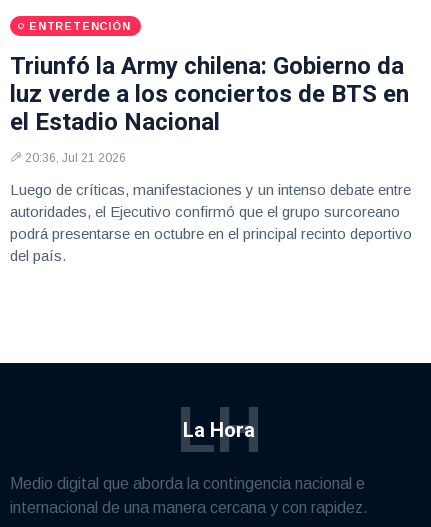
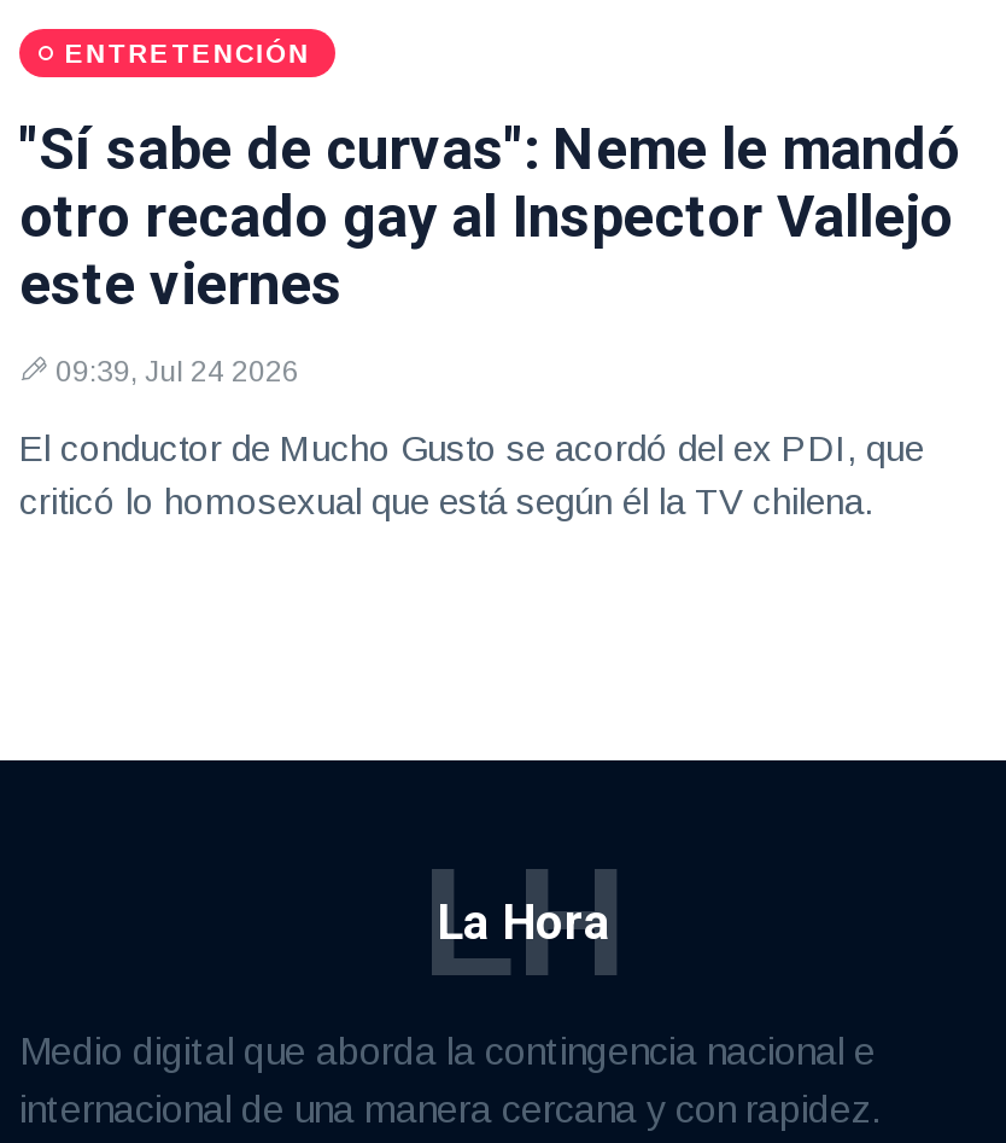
[10,52,409,136] Triunfó la Army chilena: Gobierno da | luz verde a los conciertos de BTS en | el Estadio Nacional -> [19,115,960,318] "Sí sabe de curvas": Neme le mandó | otro recado gay al Inspector Vallejo | este viernes
[25,151,126,165] 20:36, Jul 21 2026 -> [55,354,299,388] 09:39, Jul 24 2026
[10,181,412,264] Luego de críticas, manifestaciones y un intenso debate entre | autoridades, el Ejecutivo confirmó que el grupo surcoreano | podrá presentarse en octubre en el principal recinto deportivo | del país. -> [19,426,924,520] El conductor de Mucho Gusto se acordó del ex PDI, que | criticó lo homosexual que está según él la TV chilena.

